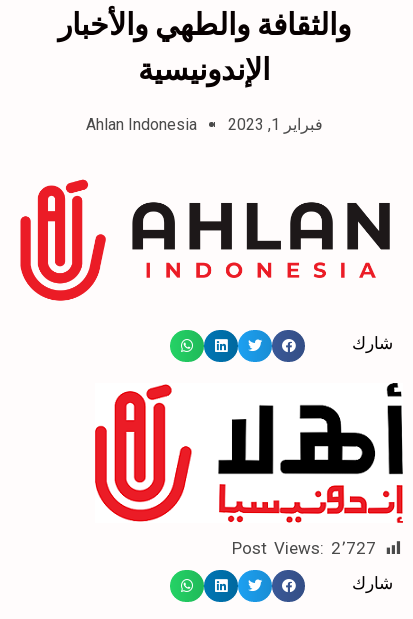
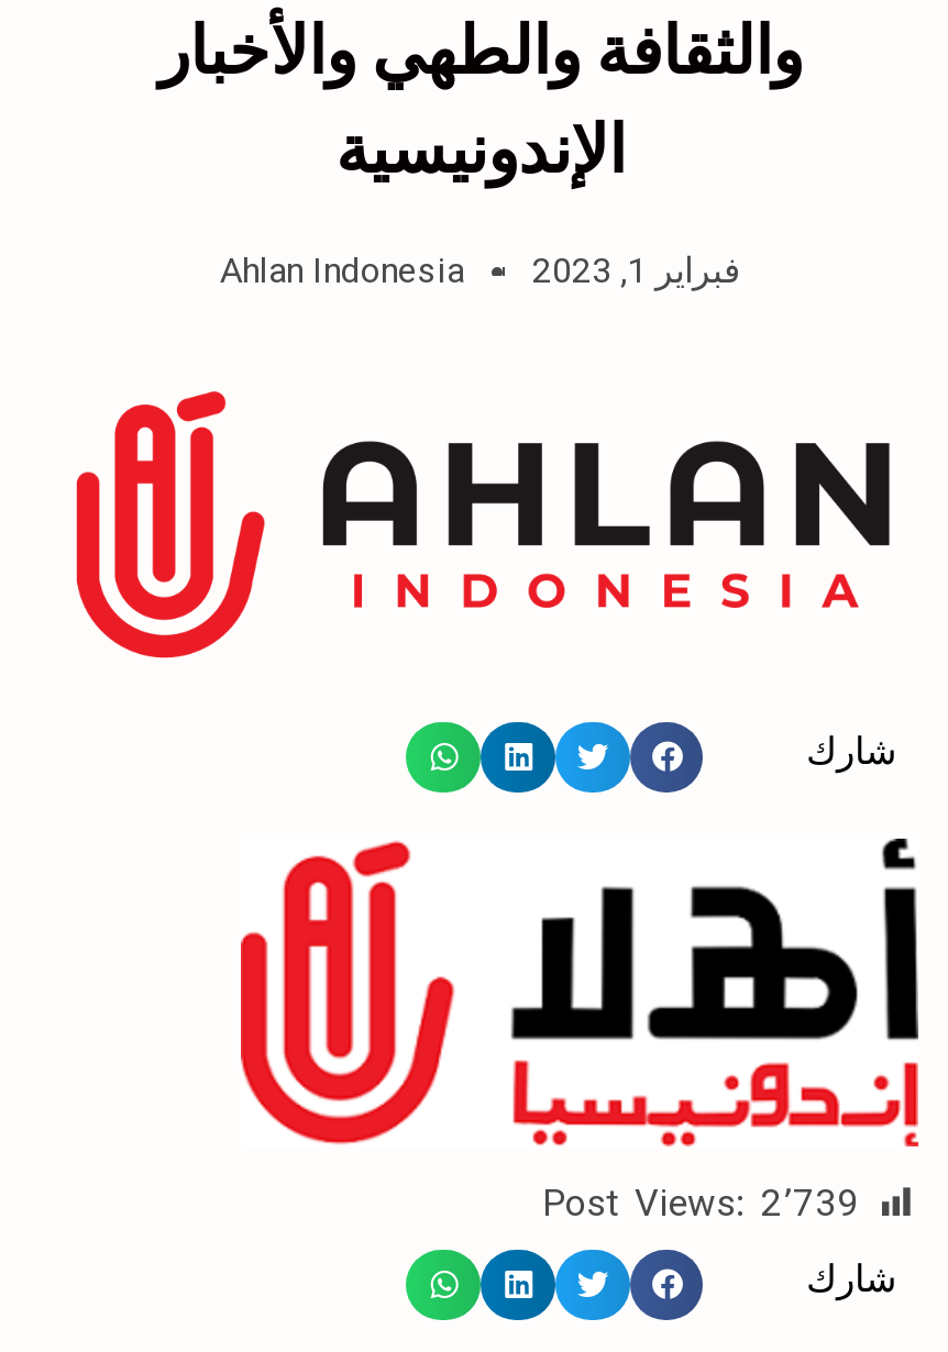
[232,538,376,558] Post Views: 2٬727 -> [542,1180,859,1224] Post Views: 2٬739

